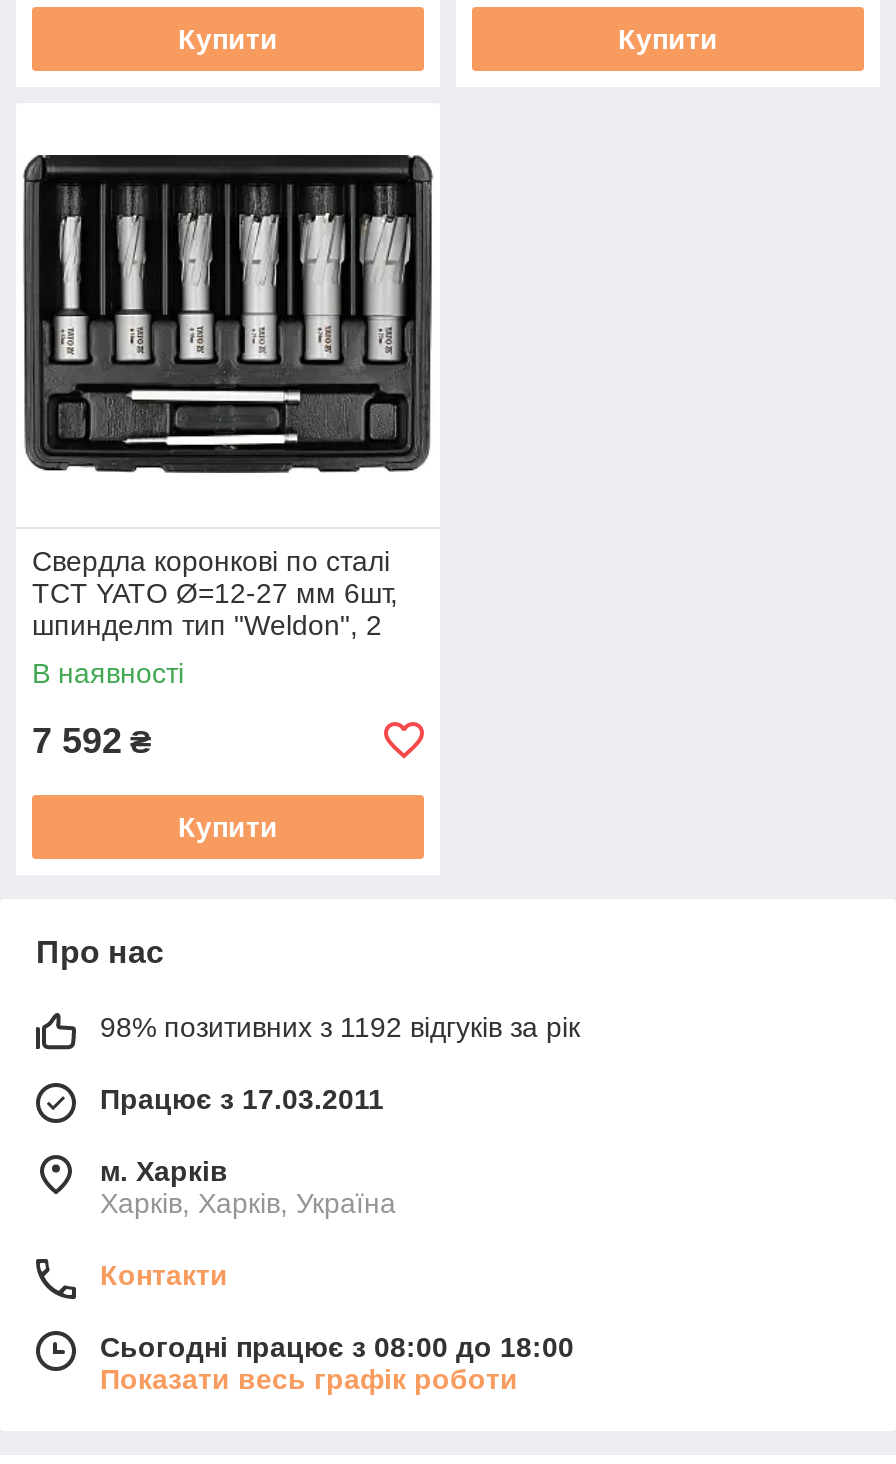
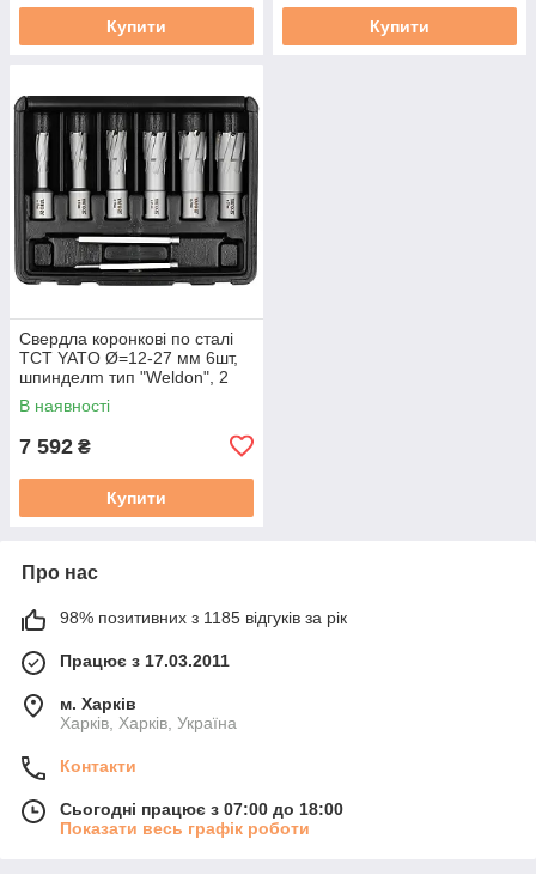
[100,1011,580,1043] 98% позитивних з 1192 відгуків за рік -> [60,608,347,627] 98% позитивних з 1185 відгуків за рік
[100,1331,574,1363] Сьогодні працює з 08:00 до 18:00 -> [60,799,343,818] Сьогодні працює з 07:00 до 18:00

